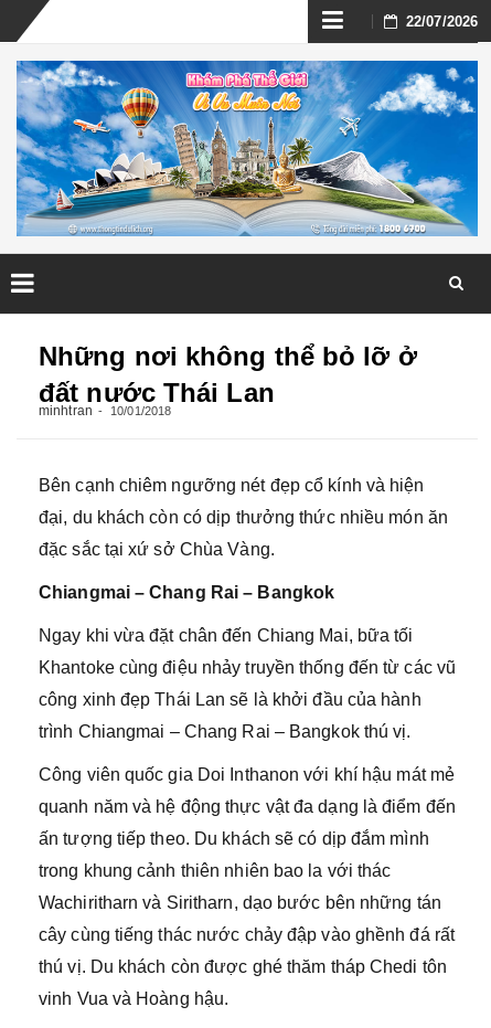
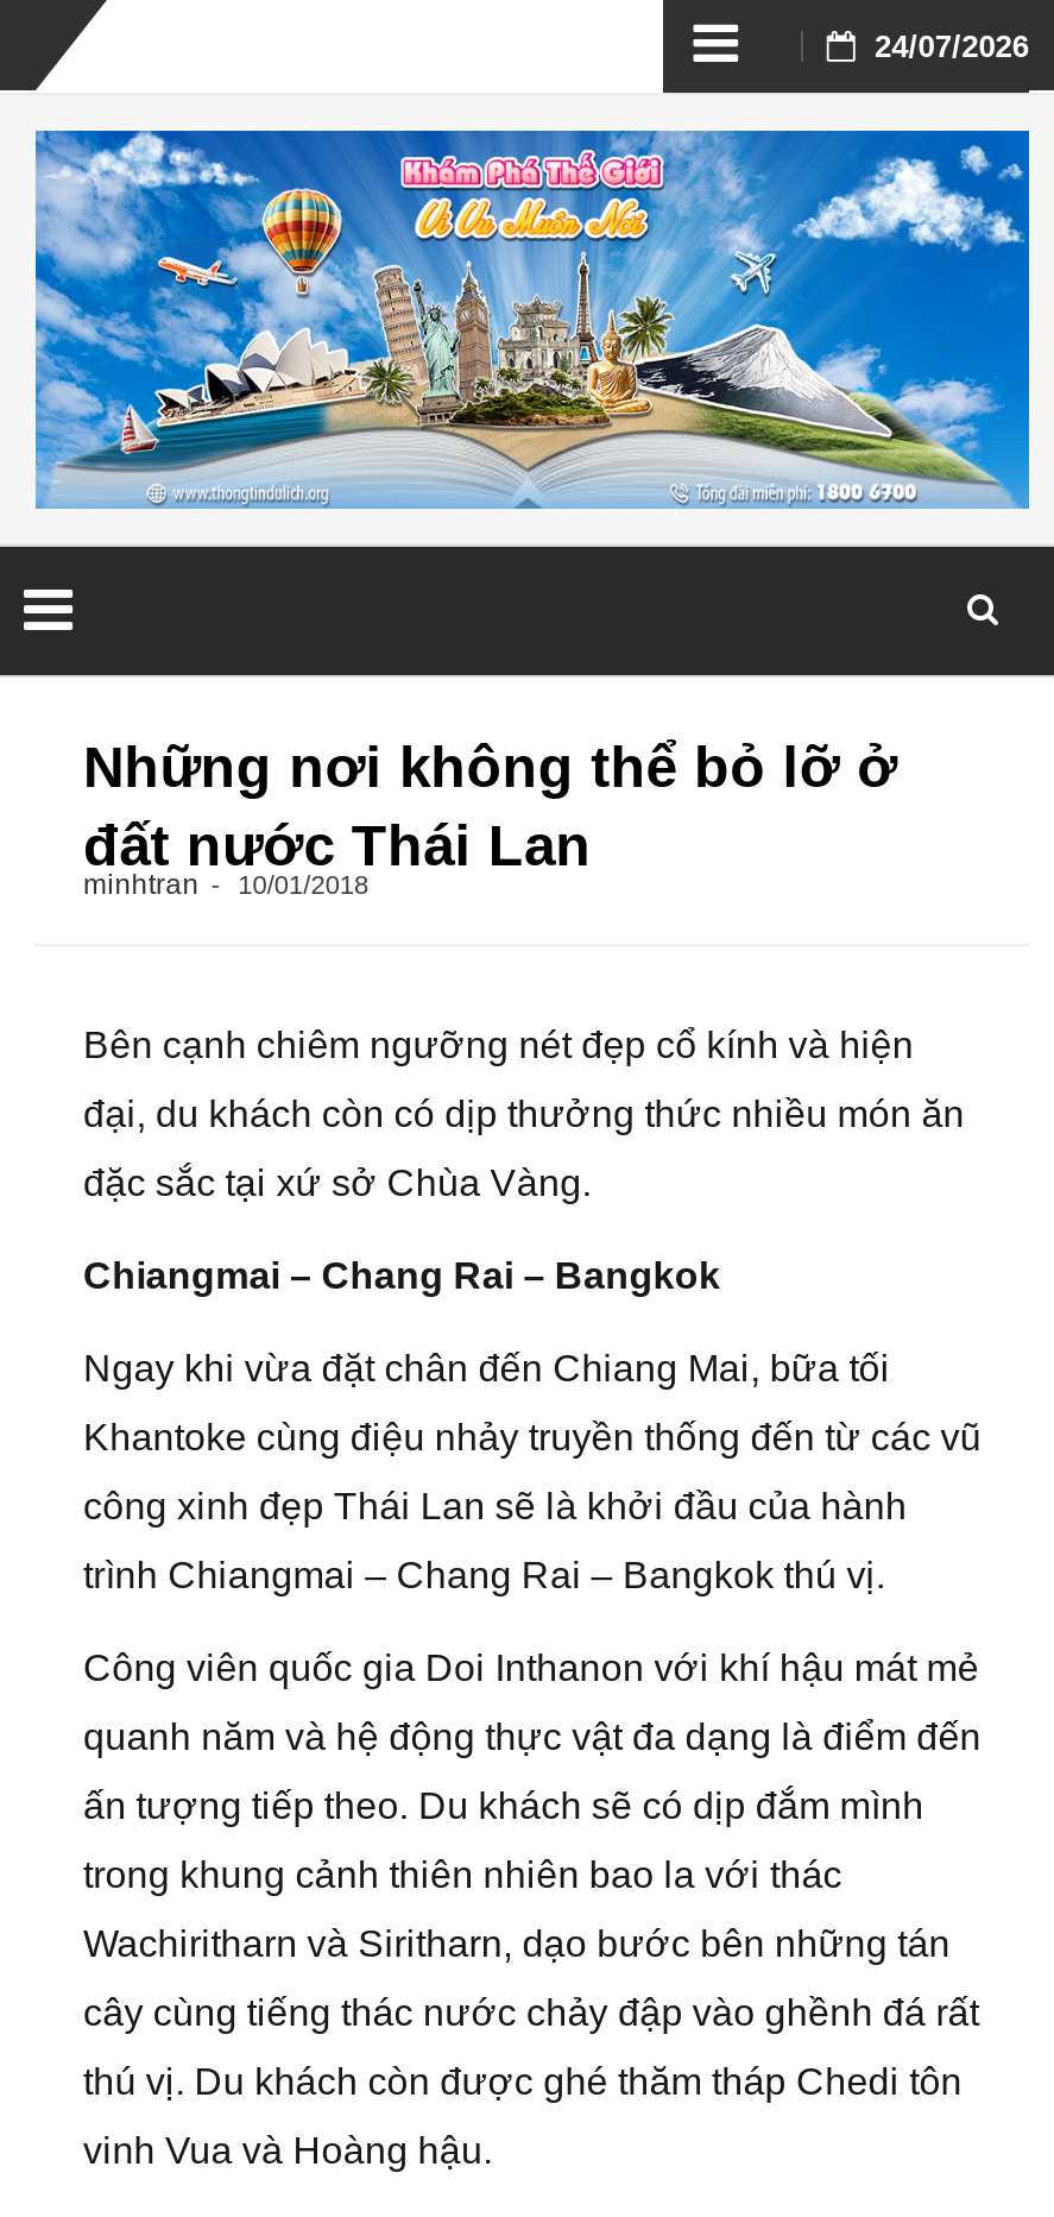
[406,13,478,30] 22/07/2026 -> [875,29,1029,64] 24/07/2026

